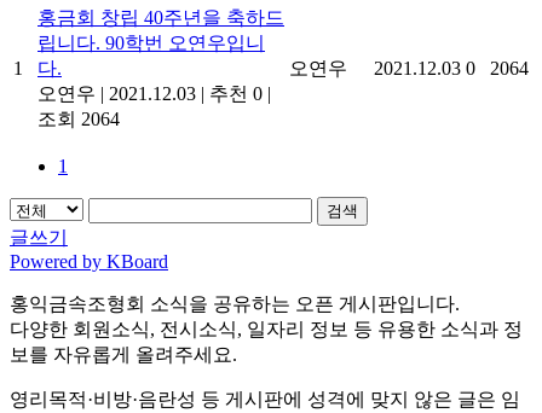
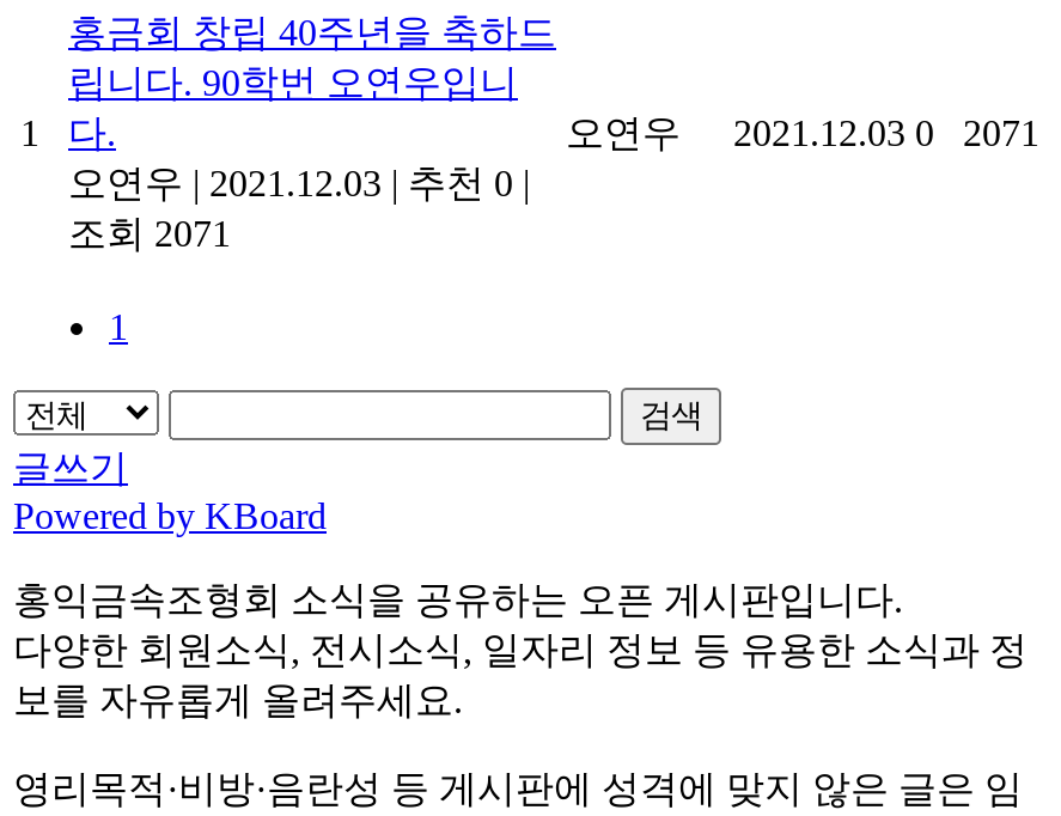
[289,58,529,78] 오연우 2021.12.03 0 2064 -> [566,112,1039,153] 오연우 2021.12.03 0 2071
[38,108,120,129] 조회 2064 -> [68,212,231,253] 조회 2071

